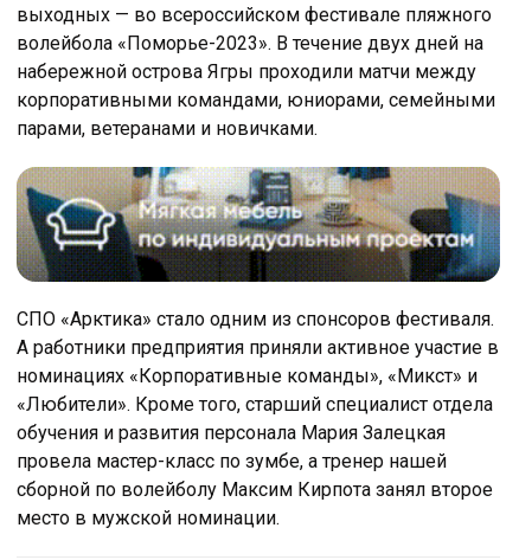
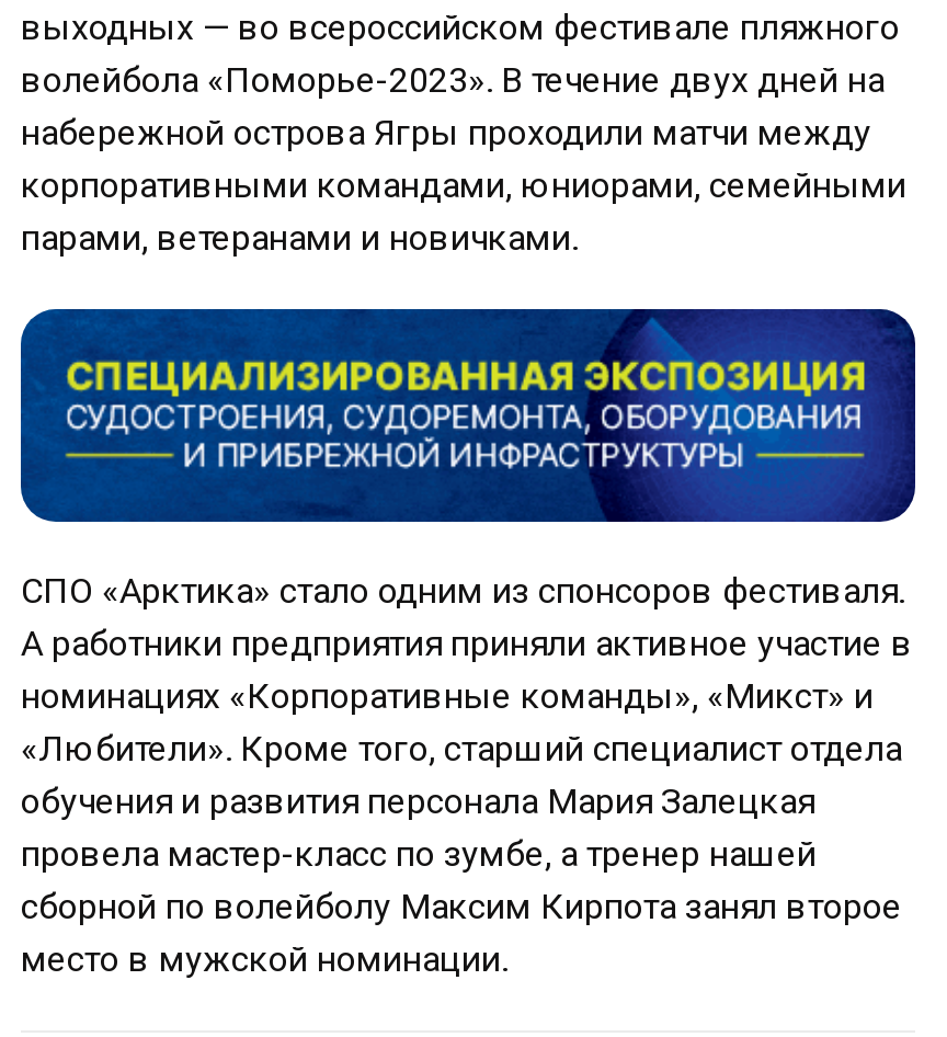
[15,166,501,283] [image] -> [19,307,917,524] [image]

